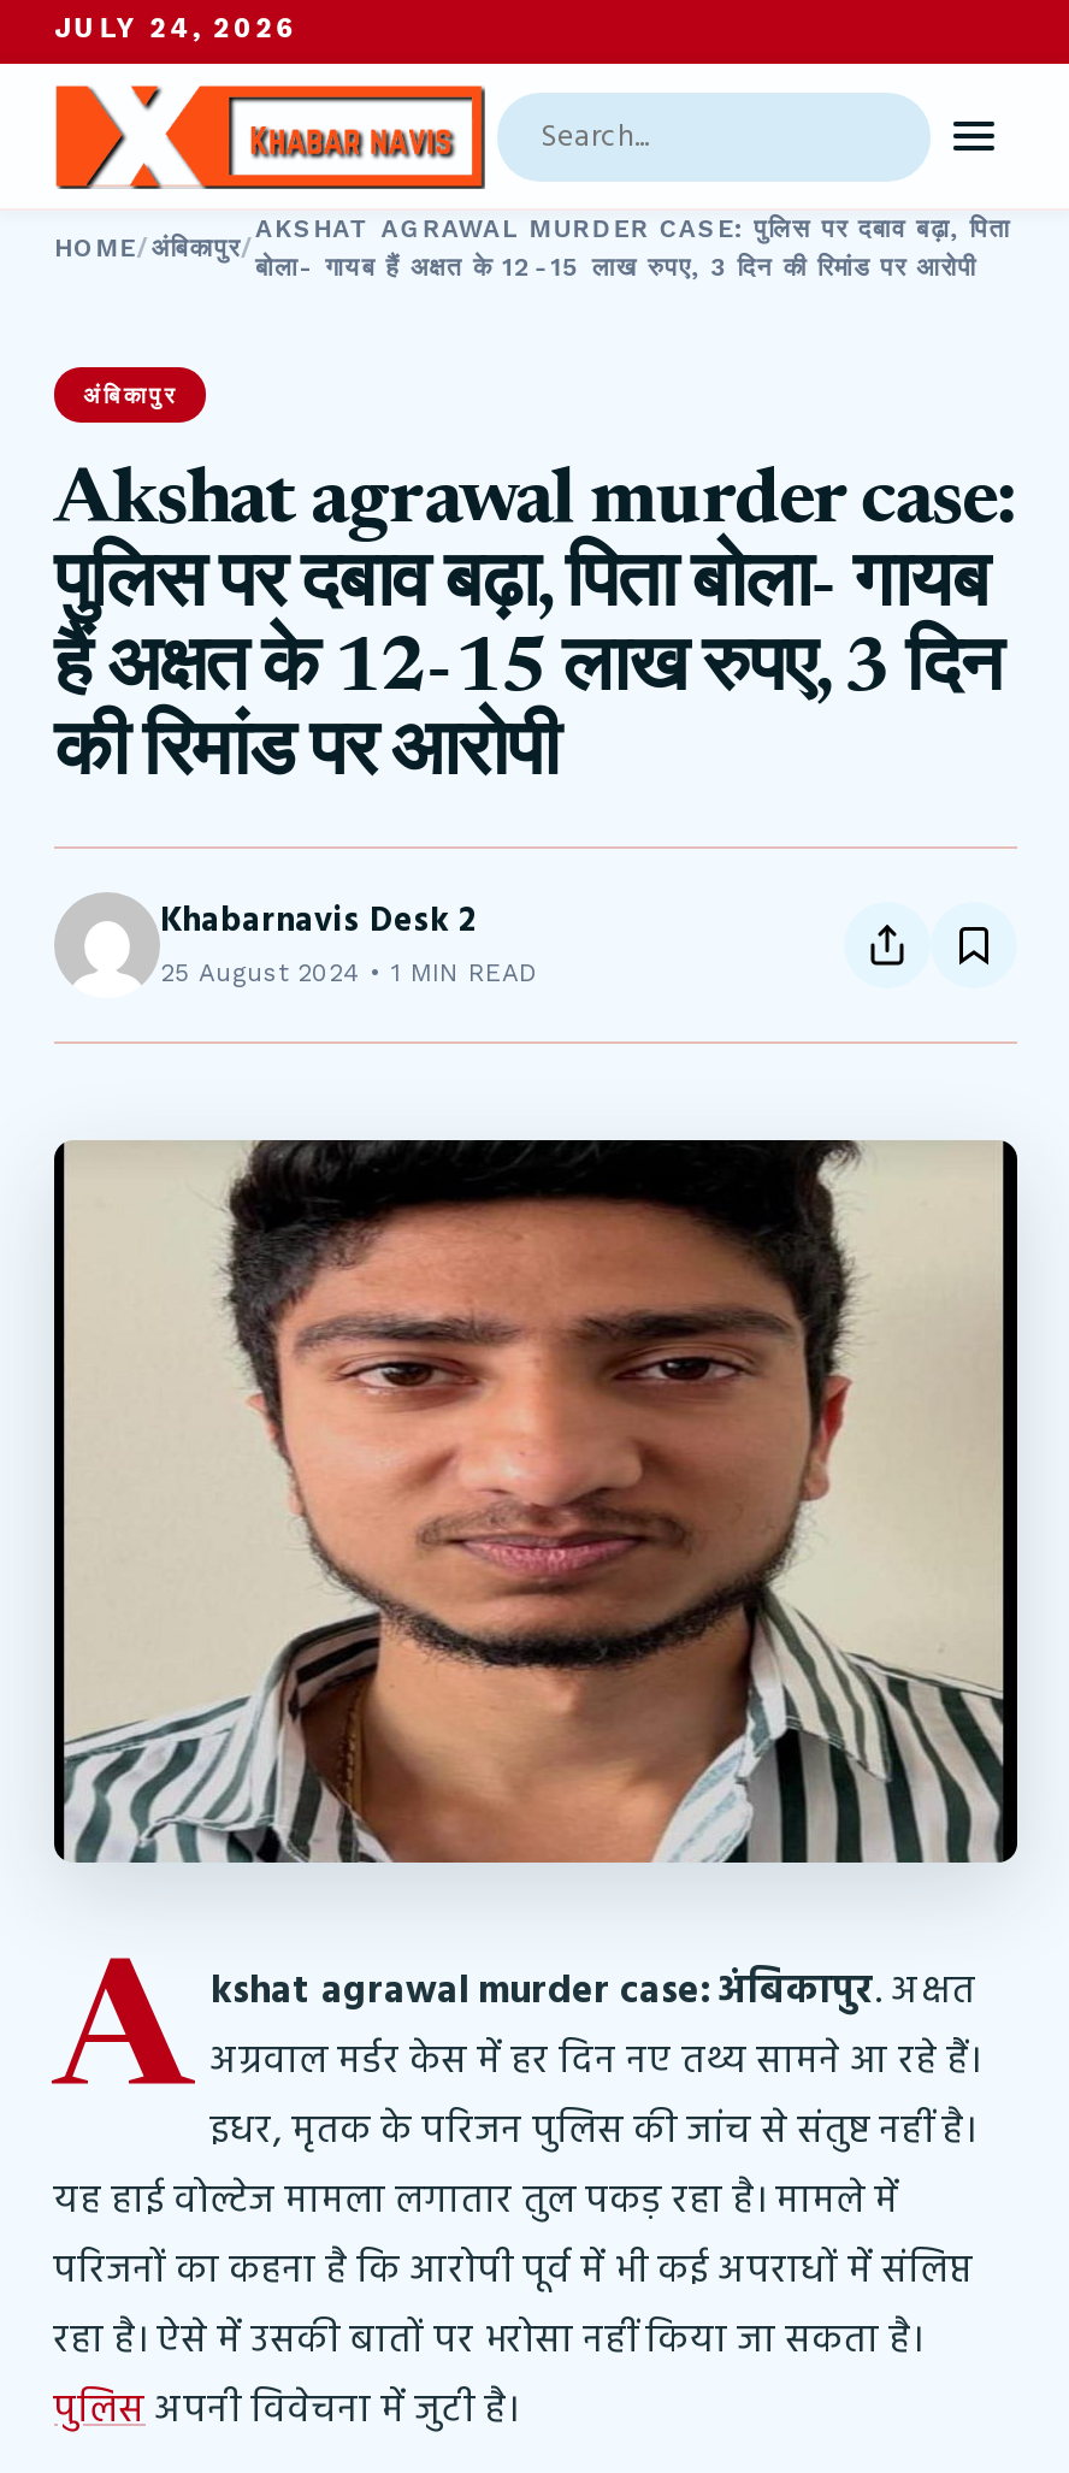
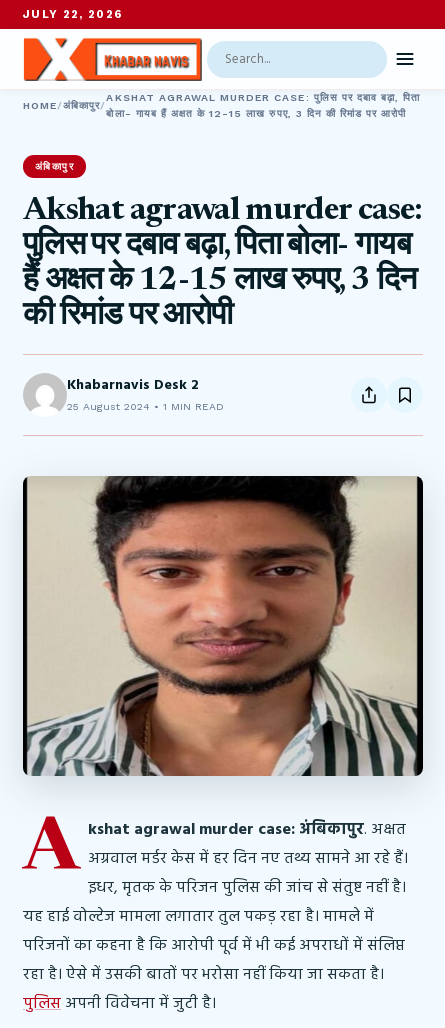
[54,13,299,45] JULY 24, 2026 -> [23,8,123,21] JULY 22, 2026

